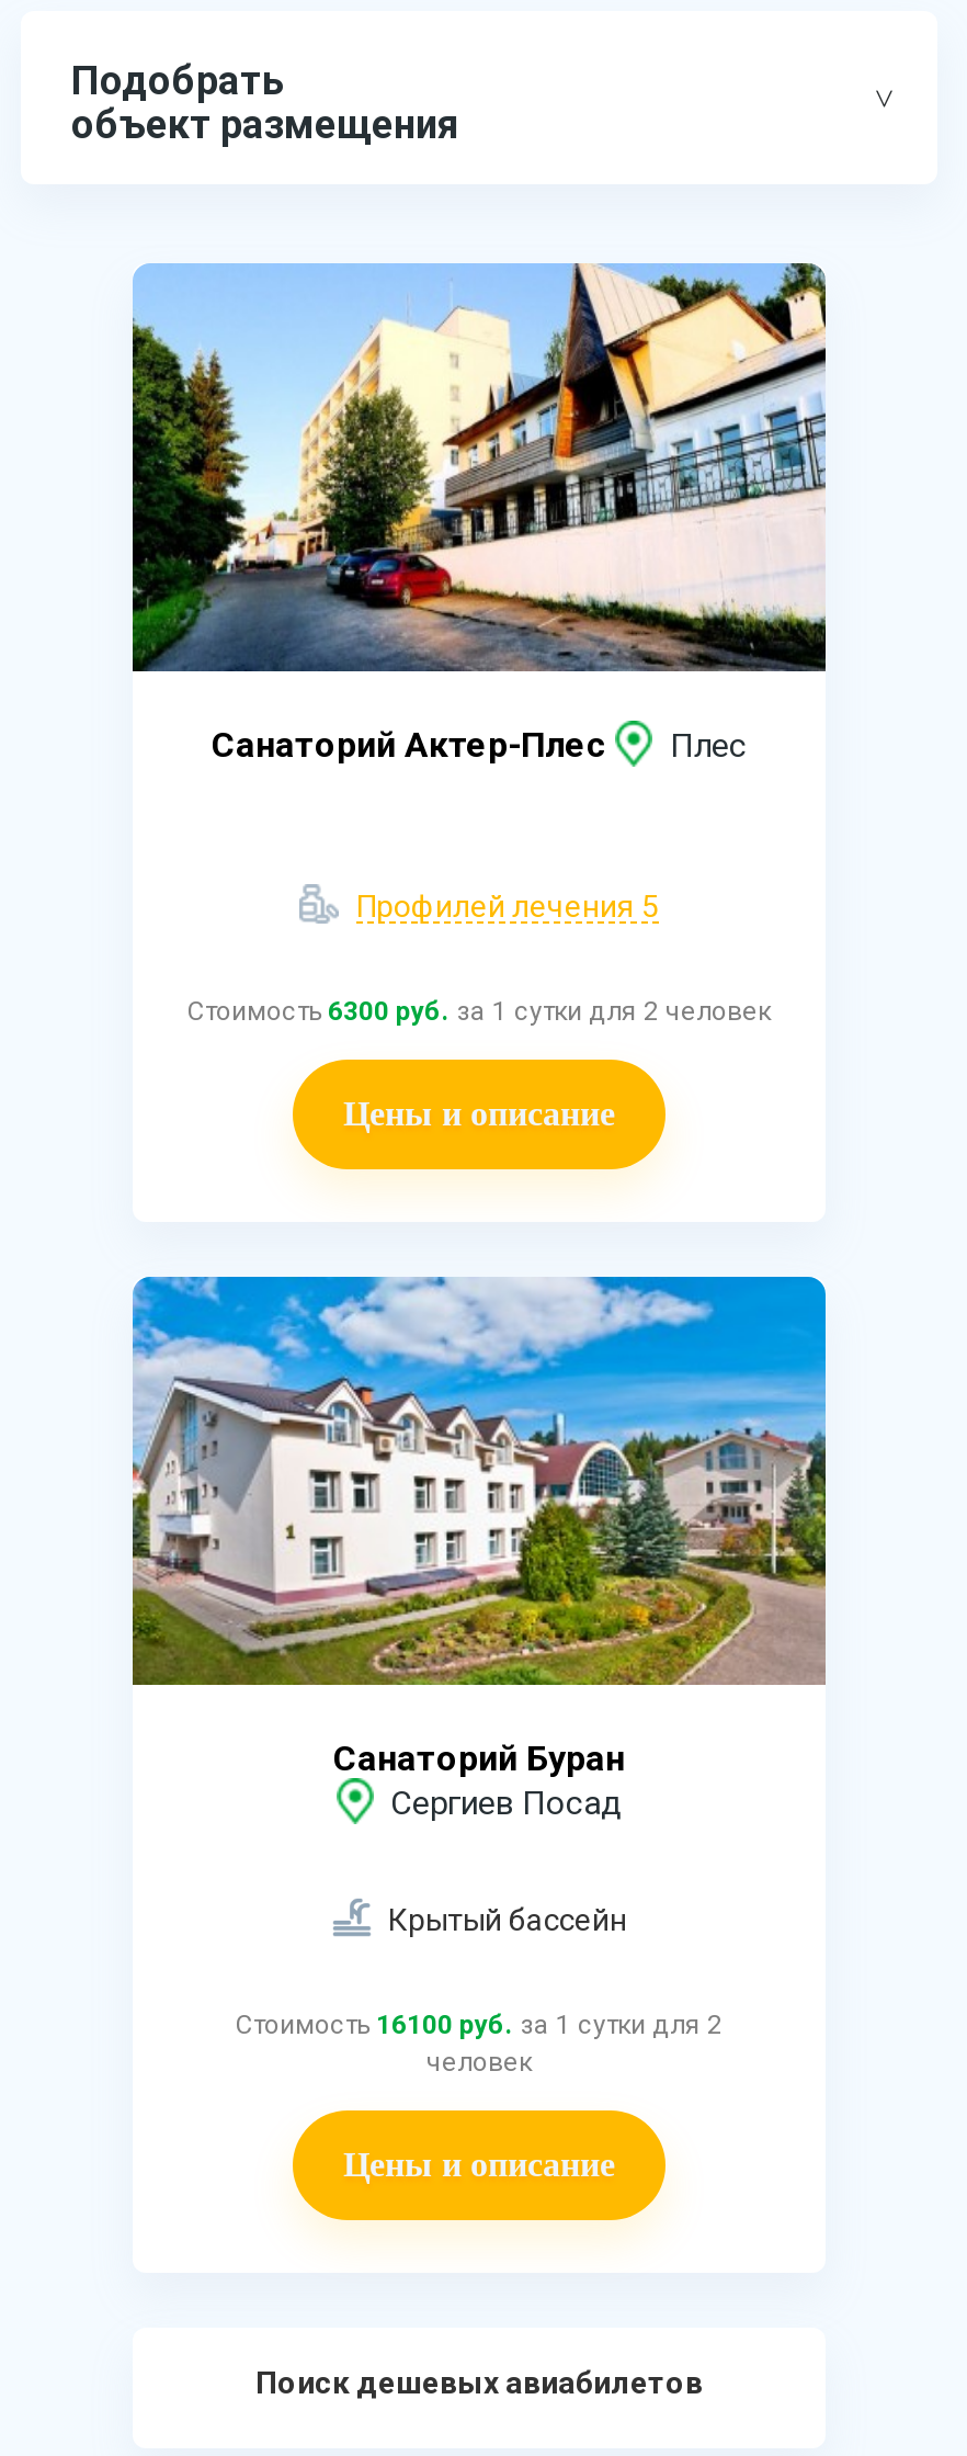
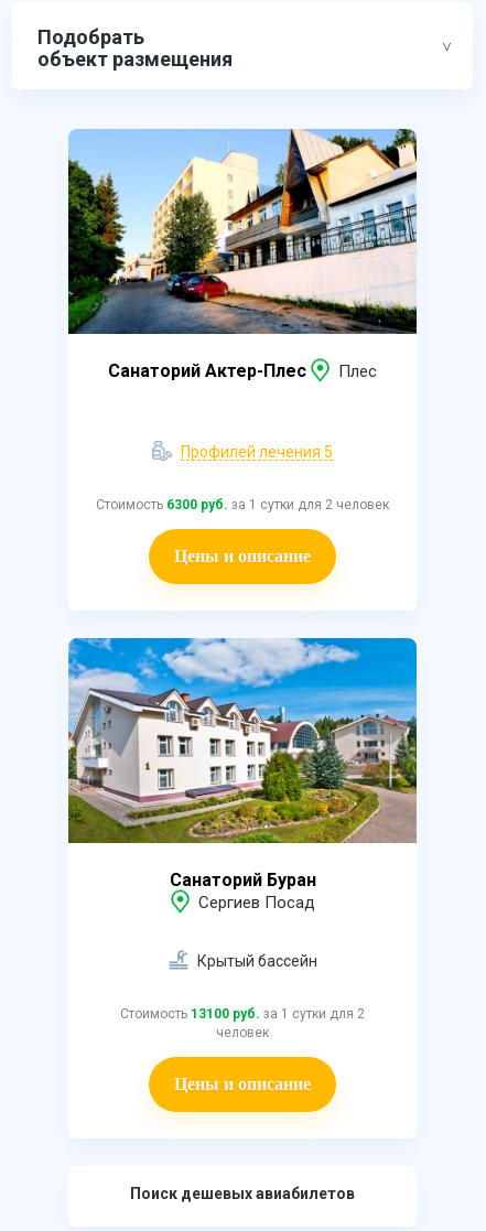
[236,2010,723,2040] Стоимость 16100 руб. за 1 сутки для 2 -> [120,1006,365,1022] Стоимость 13100 руб. за 1 сутки для 2

